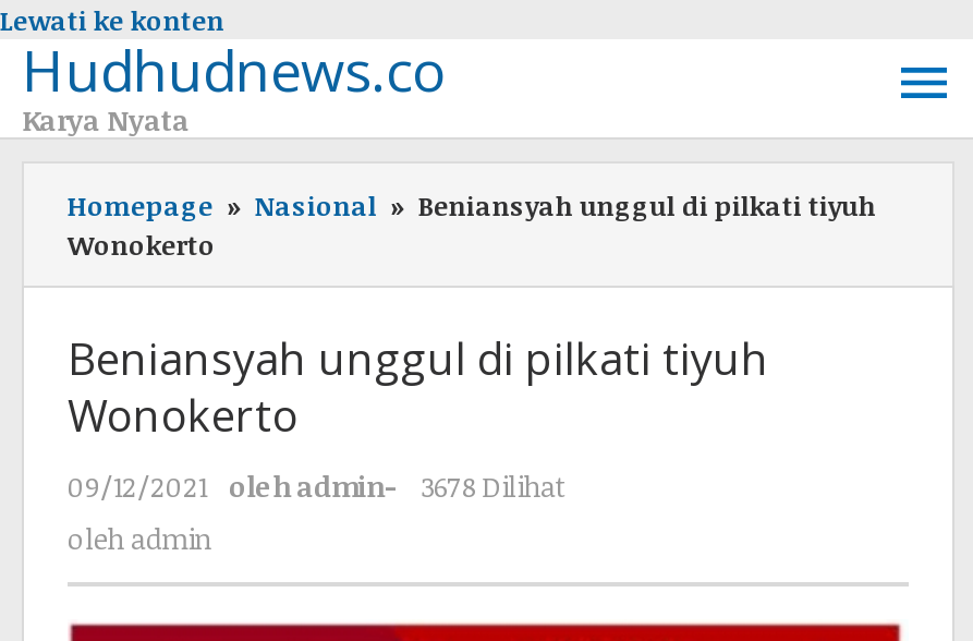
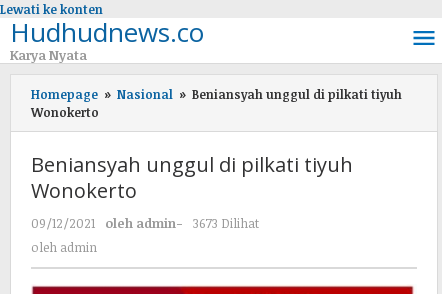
[68,467,564,506] 09/12/2021 olehadmin- 3678 Dilihat -> [31,214,259,232] 09/12/2021 olehadmin- 3673 Dilihat

